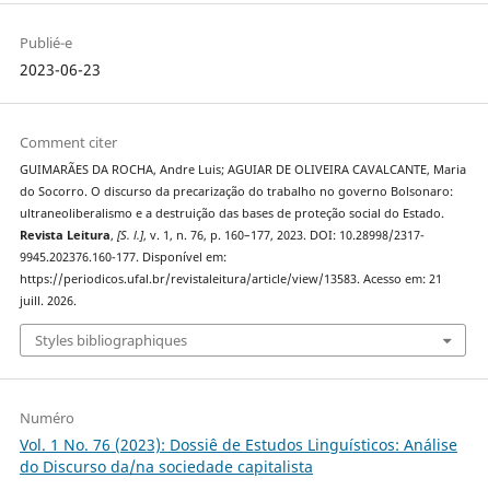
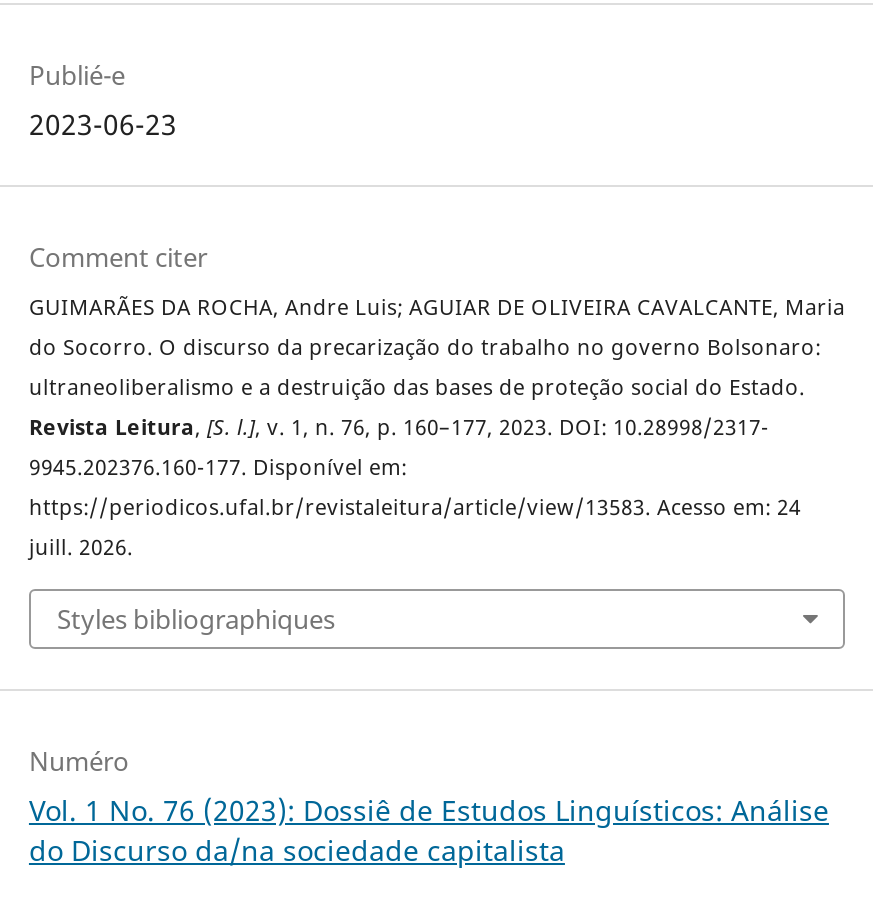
[20,272,442,287] https://periodicos.ufal.br/revistaleitura/article/view/13583. Acesso em: 21 -> [29,494,801,522] https://periodicos.ufal.br/revistaleitura/article/view/13583. Acesso em: 24

